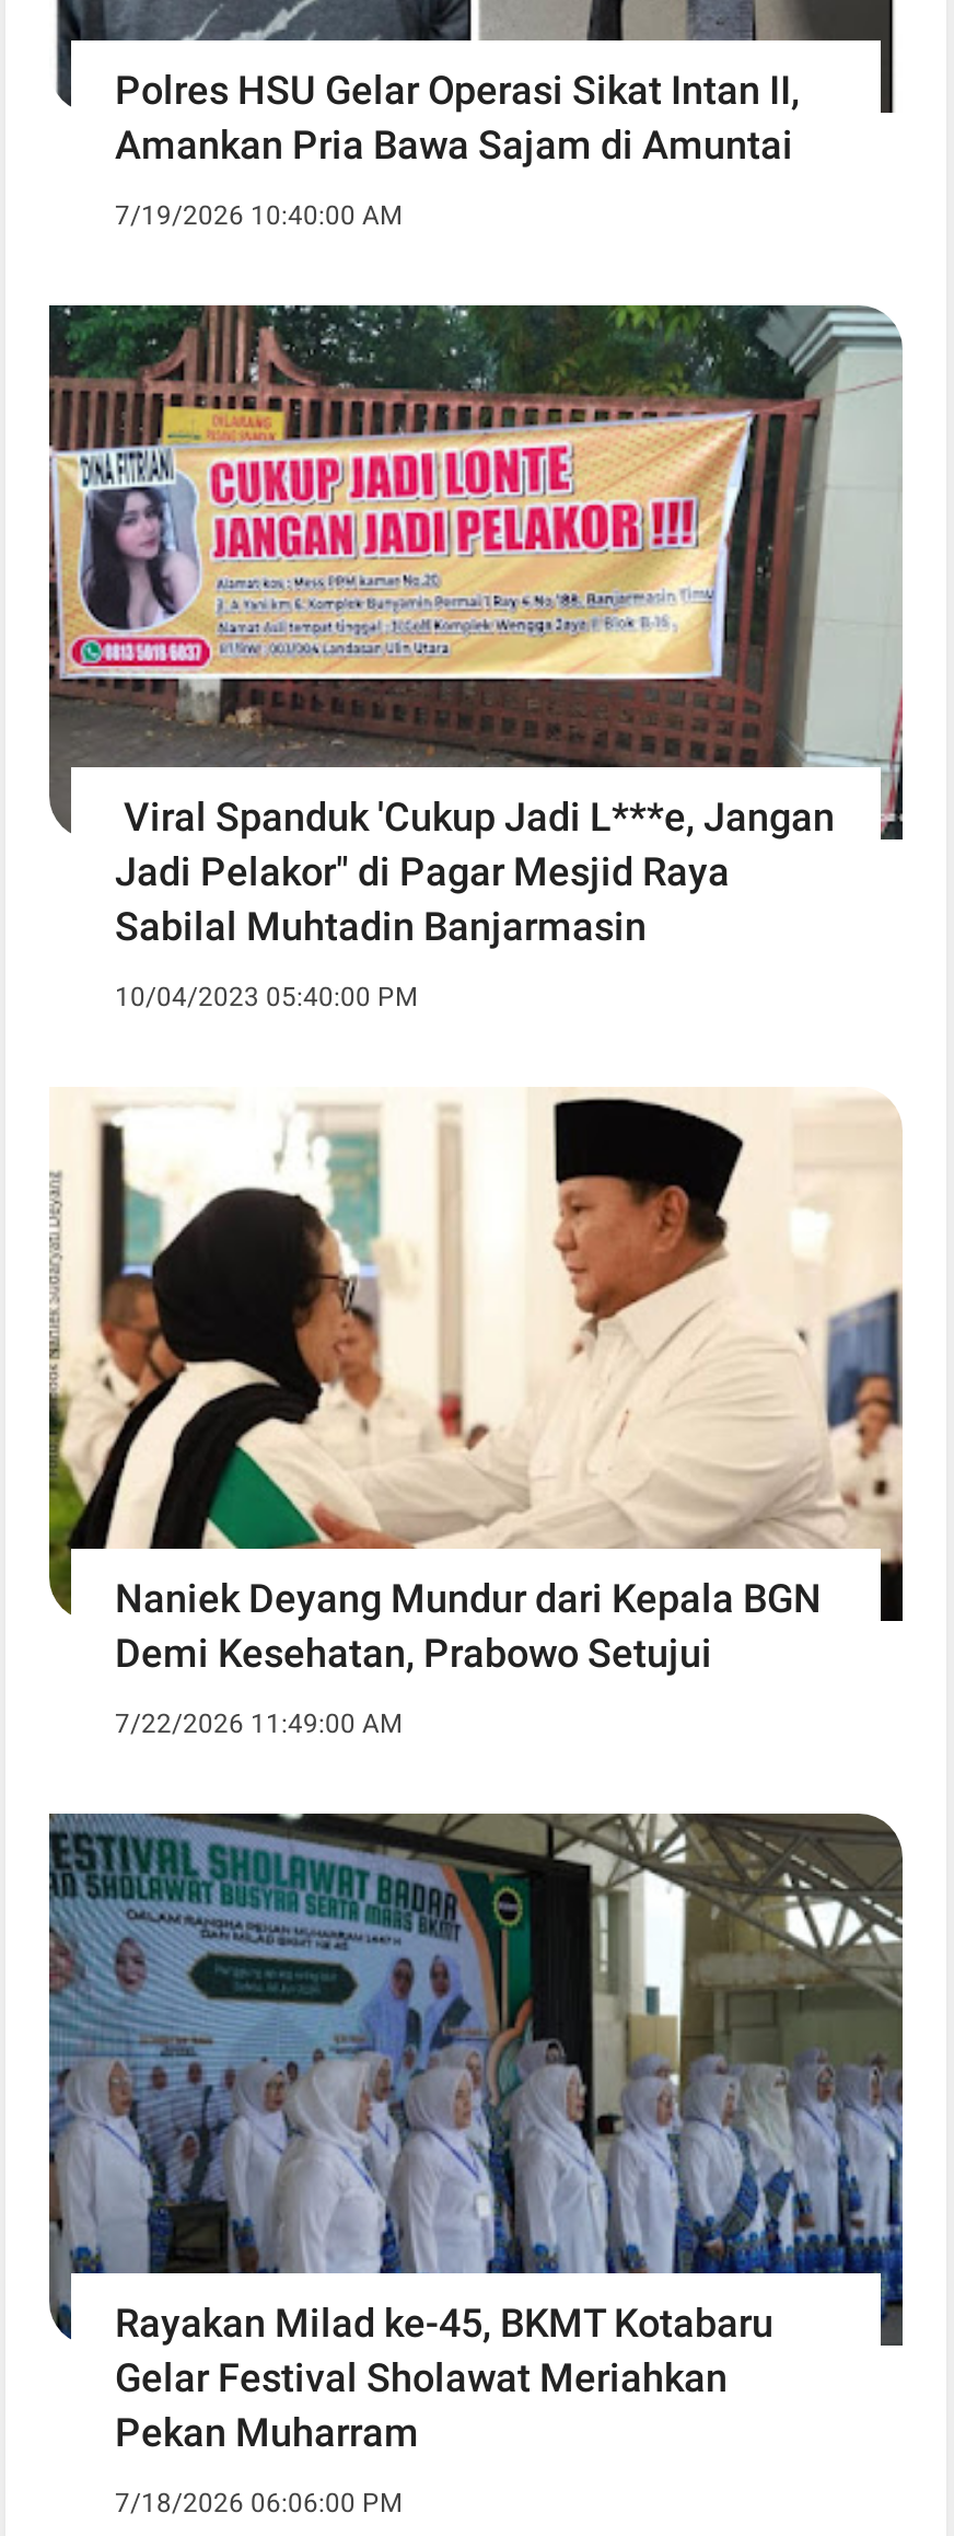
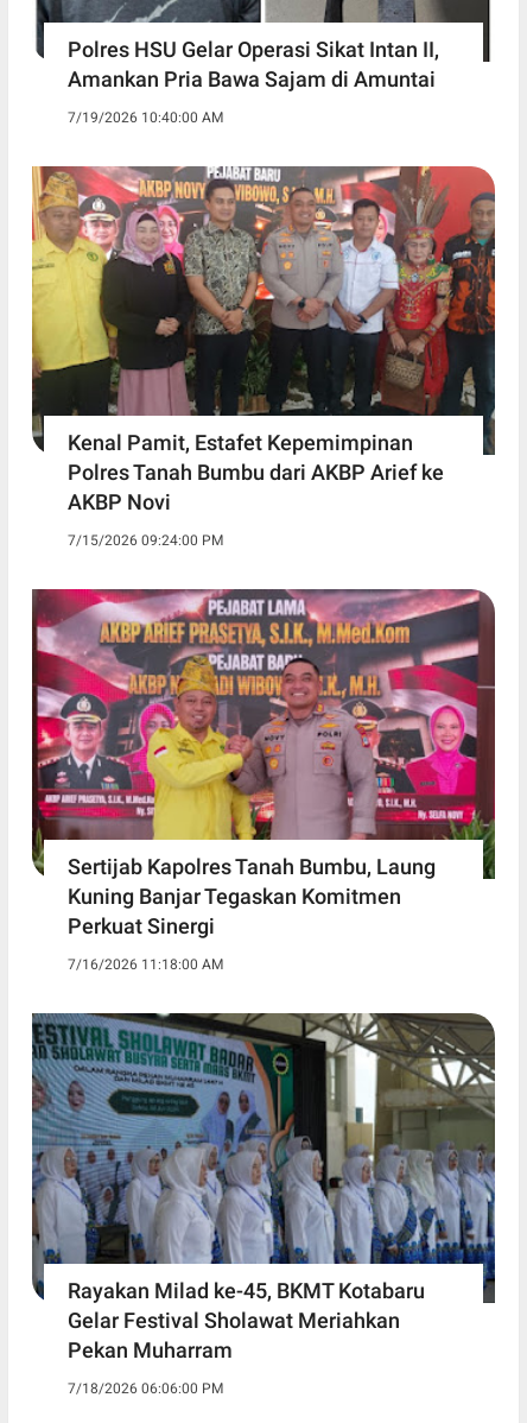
[47,302,903,949] [image] | Viral Spanduk 'Cukup Jadi L***e, Jangan | Jadi Pelakor" di Pagar Mesjid Raya | Sabilal Muhtadin Banjarmasin -> [31,165,495,515] [image] | Kenal Pamit, Estafet Kepemimpinan | Polres Tanah Bumbu dari AKBP Arief ke | AKBP Novi
[115,981,417,1012] 10/04/2023 05:40:00 PM -> [68,532,223,549] 7/15/2026 09:24:00 PM
[47,1086,903,1675] [image] | Naniek Deyang Mundur dari Kepala BGN | Demi Kesehatan, Prabowo Setujui -> [31,588,496,938] [image] | Sertijab Kapolres Tanah Bumbu, Laung | Kuning Banjar Tegaskan Komitmen | Perkuat Sinergi
[115,1708,402,1738] 7/22/2026 11:49:00 AM -> [68,956,223,973] 7/16/2026 11:18:00 AM

